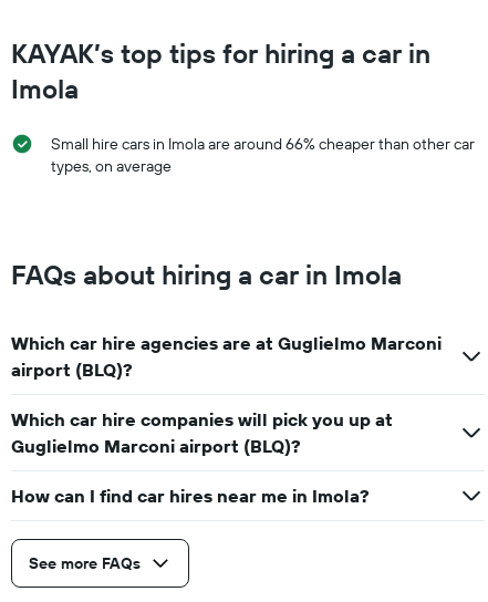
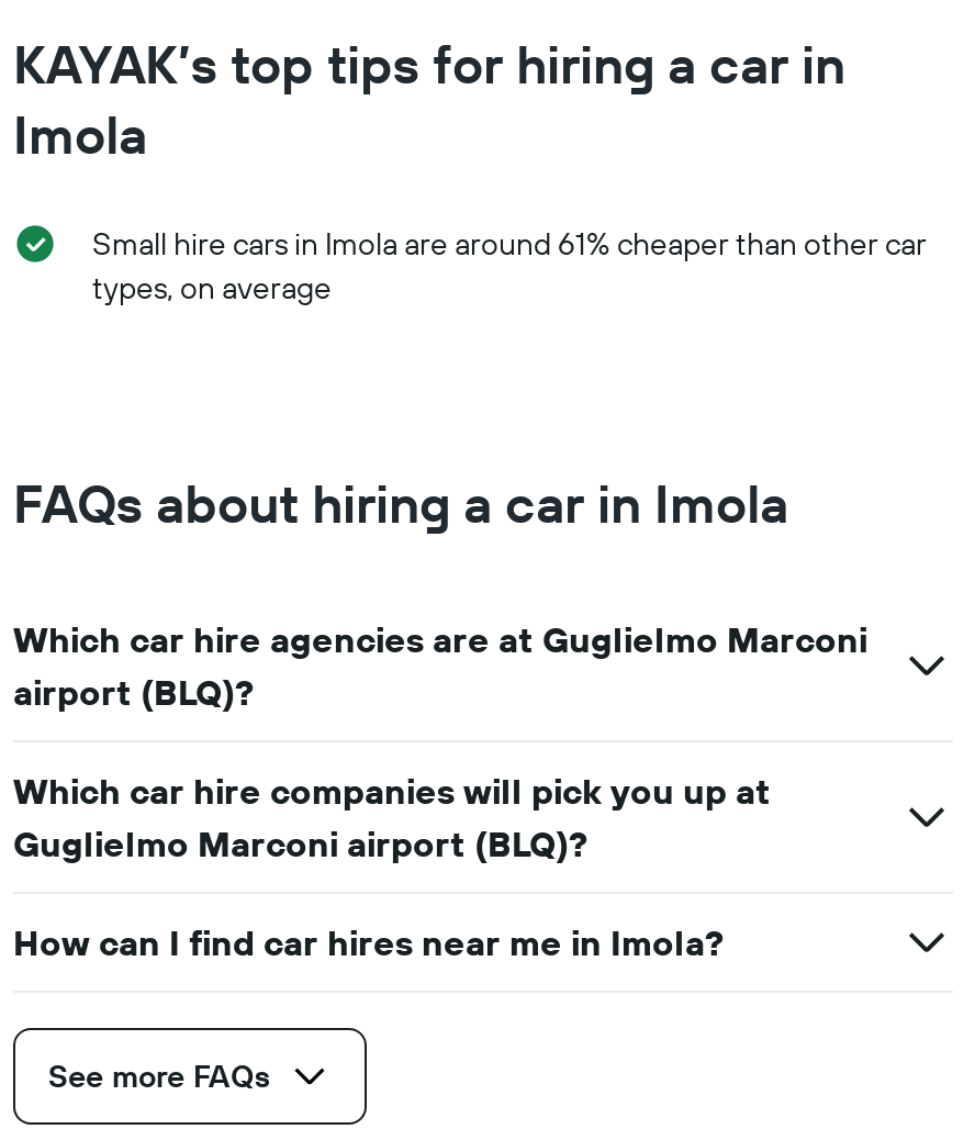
[51,134,475,153] Small hire cars in Imola are around 66% cheaper than other car -> [92,223,927,263] Small hire cars in Imola are around 61% cheaper than other car

